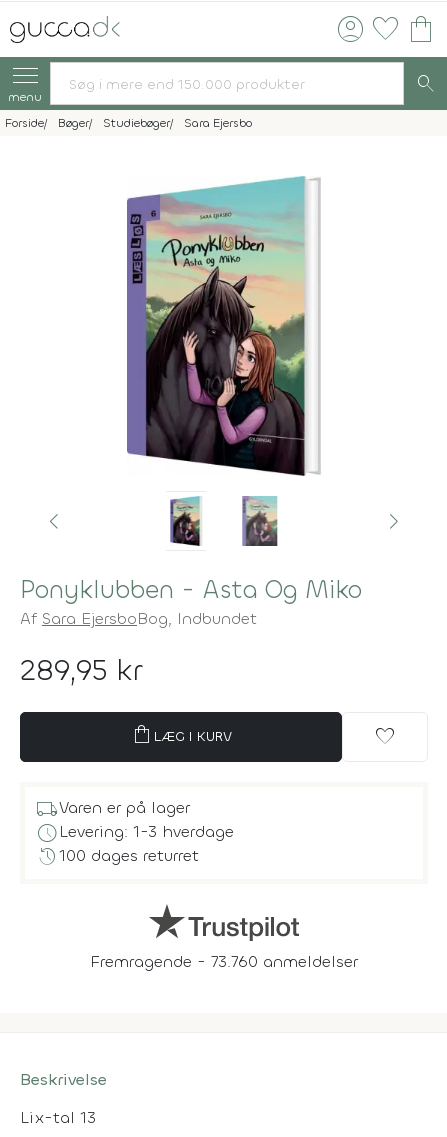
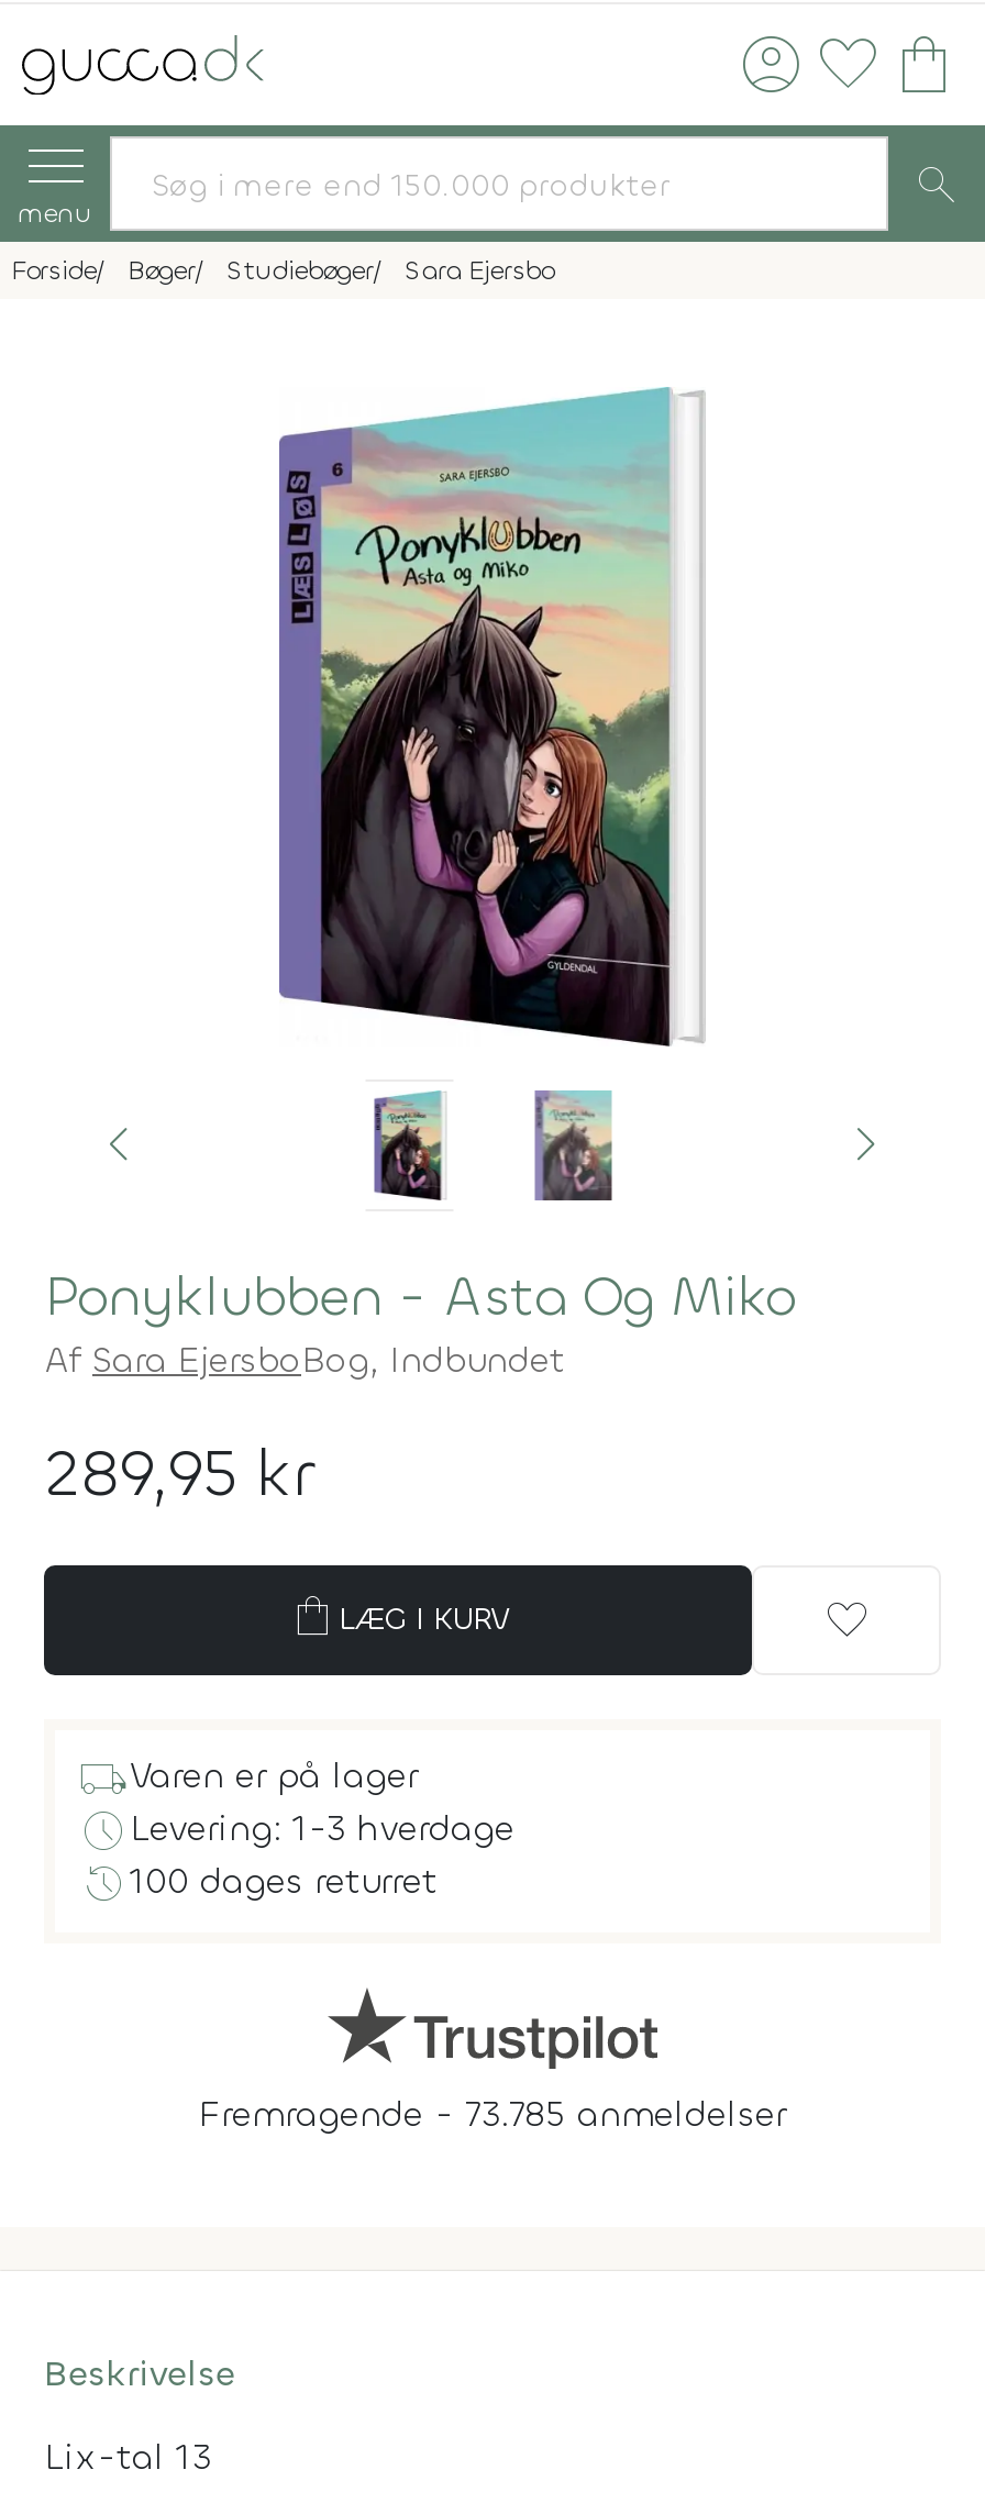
[90,951,358,972] Fremragende - 73.760 anmeldelser -> [199,2090,786,2137] Fremragende - 73.785 anmeldelser

